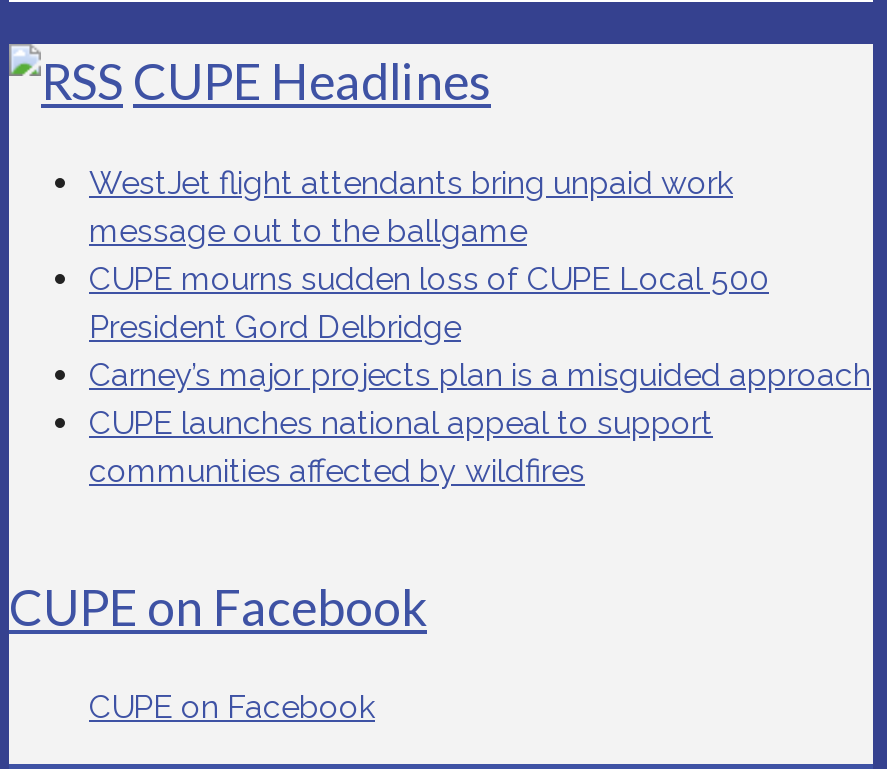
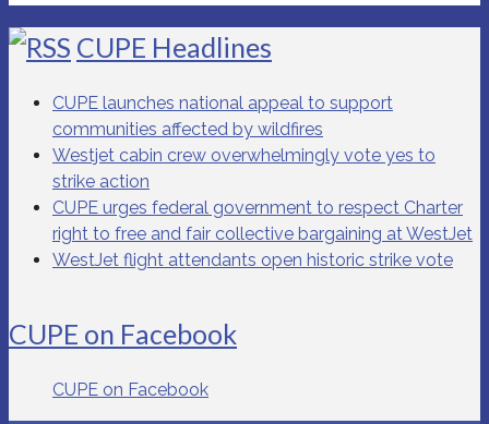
[89,164,871,394] WestJet flight attendants bring unpaid work | message out to the ballgame | CUPE mourns sudden loss of CUPE Local 500 | President Gord Delbridge | Carney’s major projects plan is a misguided approach -> none
moved [89,404,713,490] -> [52,93,393,140]: CUPE launches national appeal to support | communities affected by wildfires
none -> [52,145,473,270] Westjet cabin crew overwhelmingly vote yes to | strike action | CUPE urges federal government to respect Charter | right to free and fair collective bargaining at WestJet | WestJet flight attendants open historic strike vote

